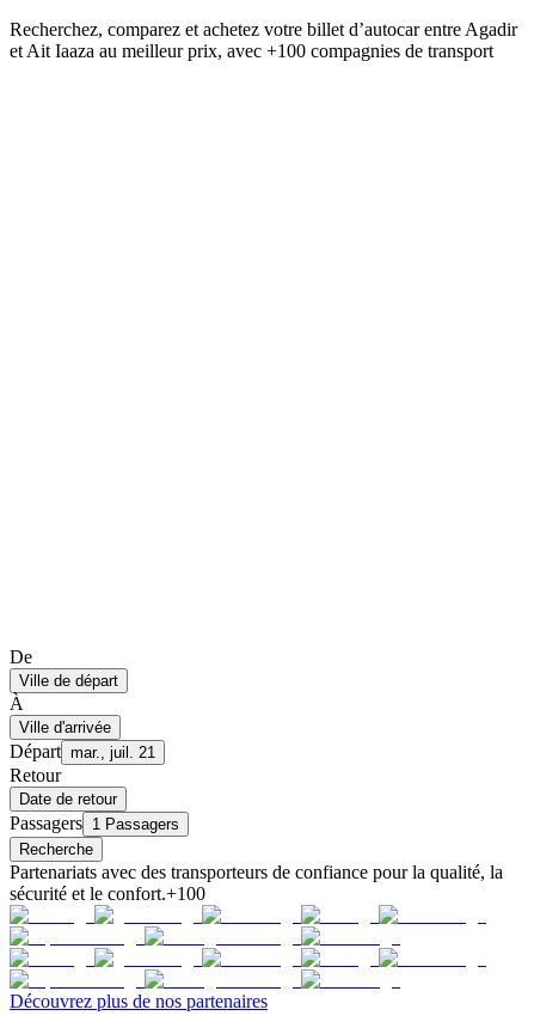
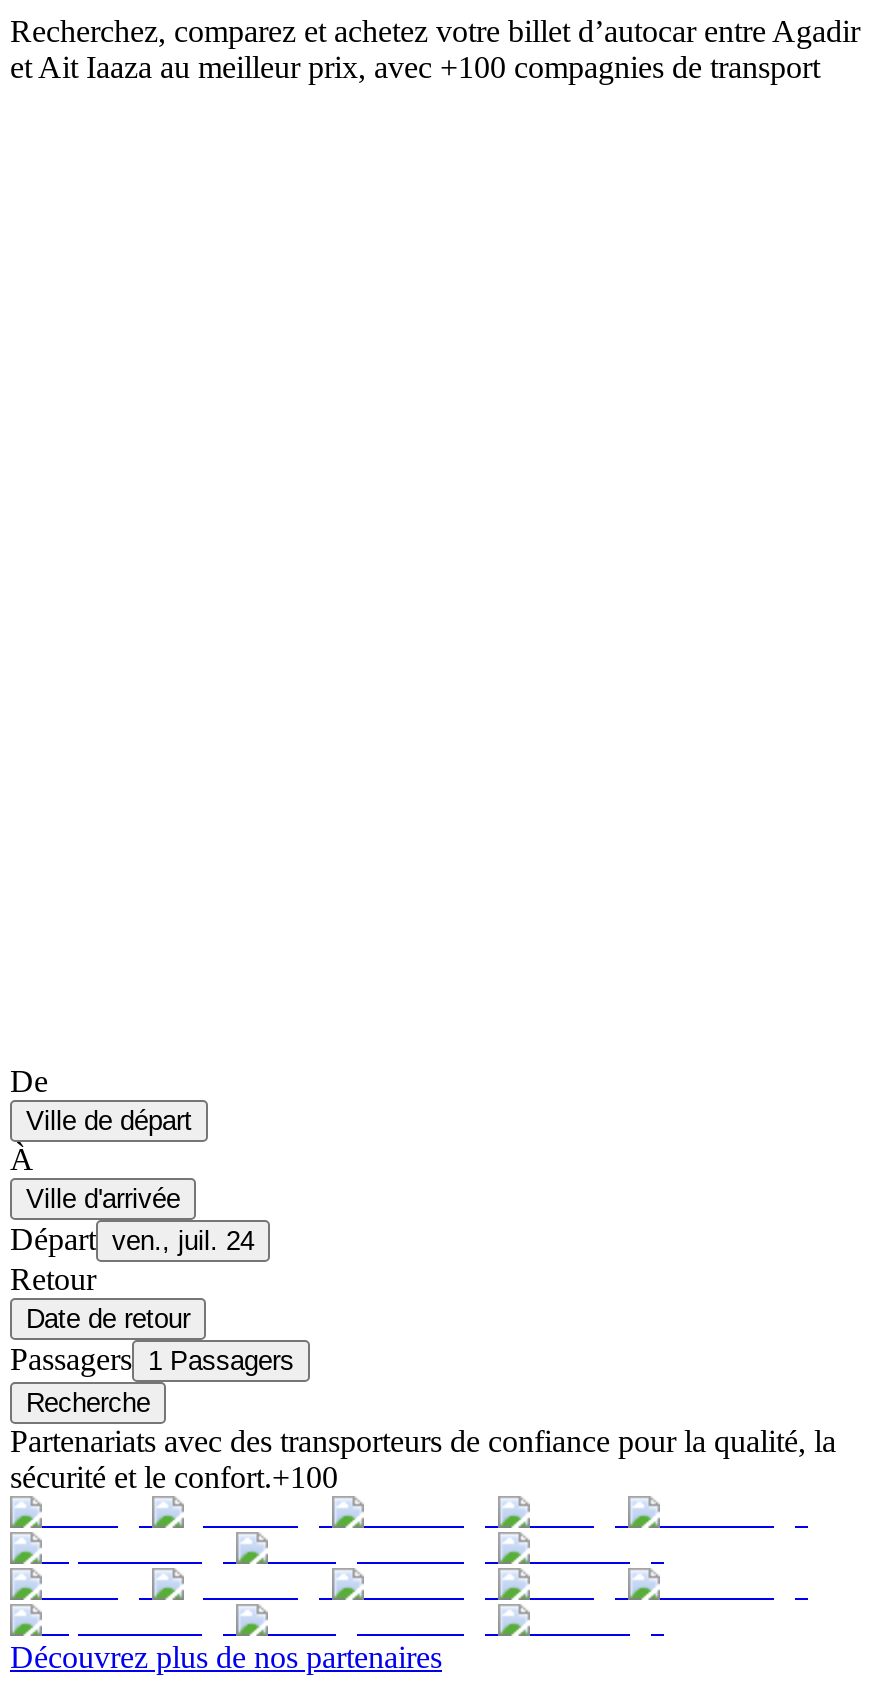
[10,741,155,761] Départ mar., juil. 21 -> [10,1222,254,1256] Départ ven., juil. 24

